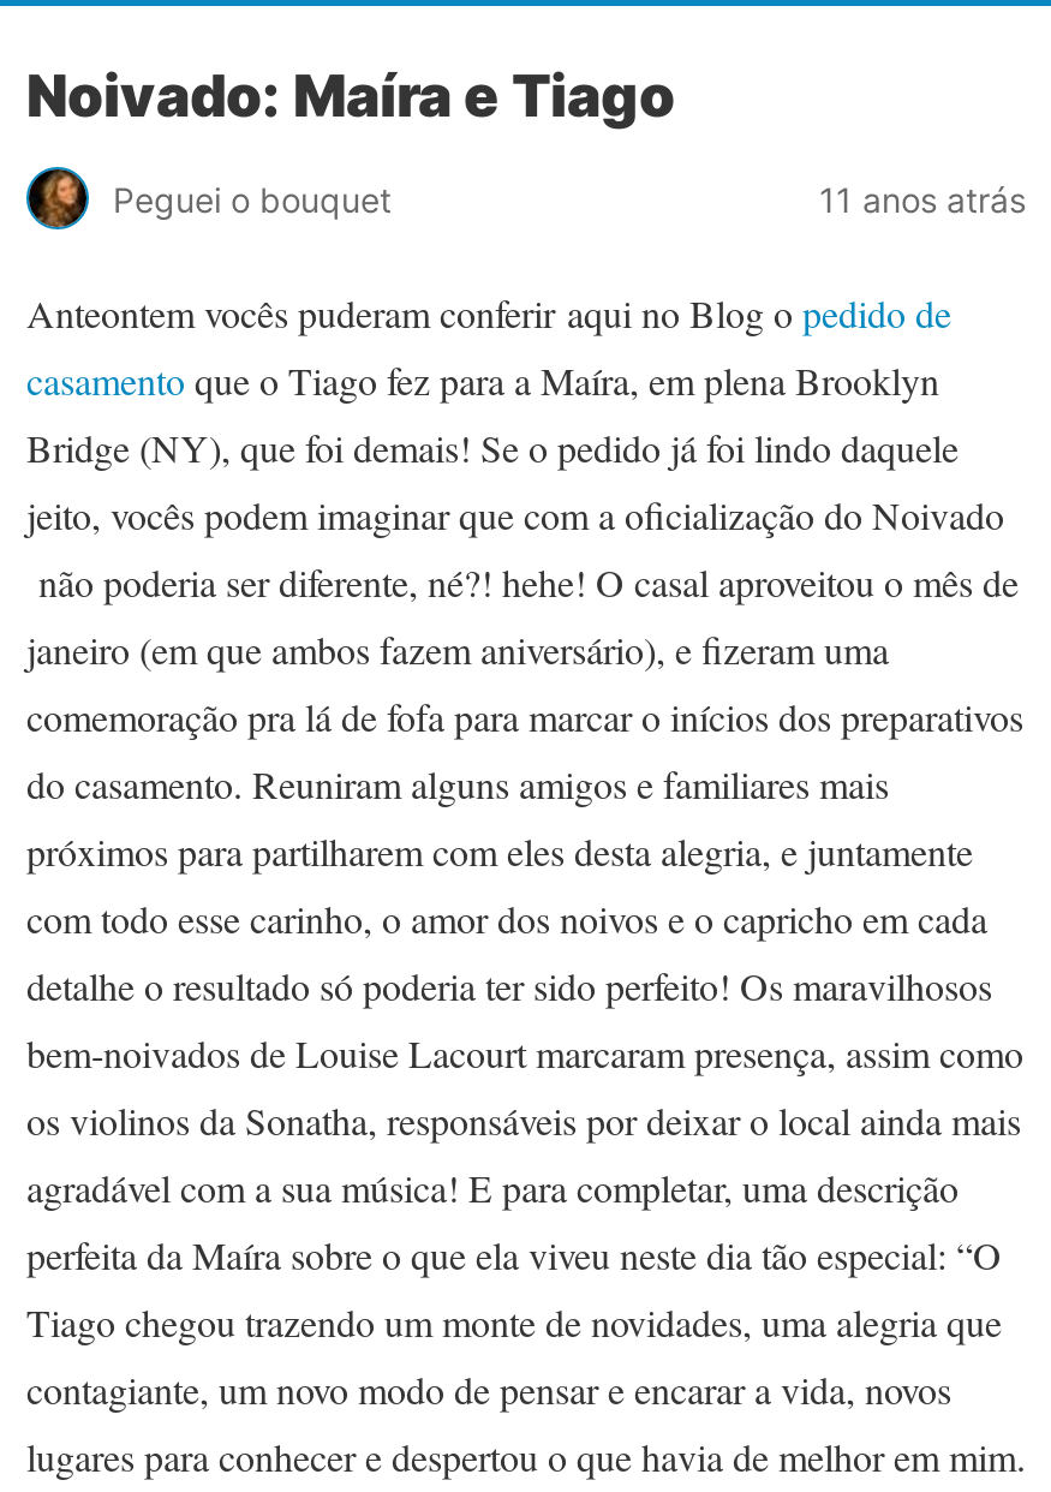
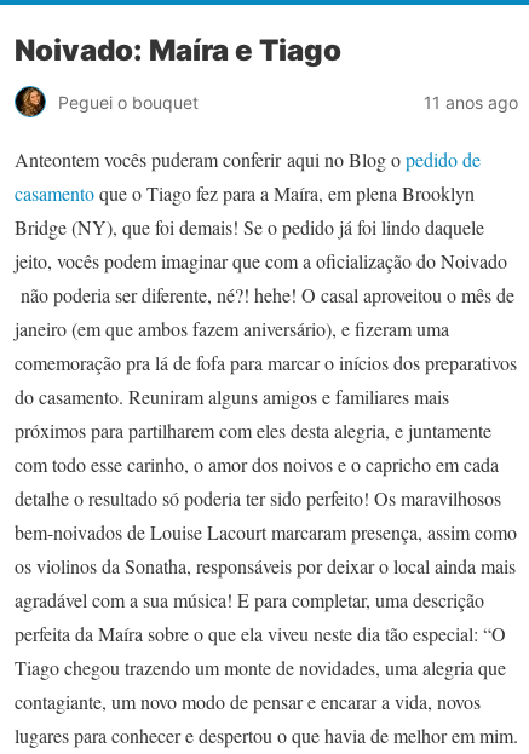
[819,178,1026,219] 11 anos atrás -> [424,91,518,112] 11 anos ago

